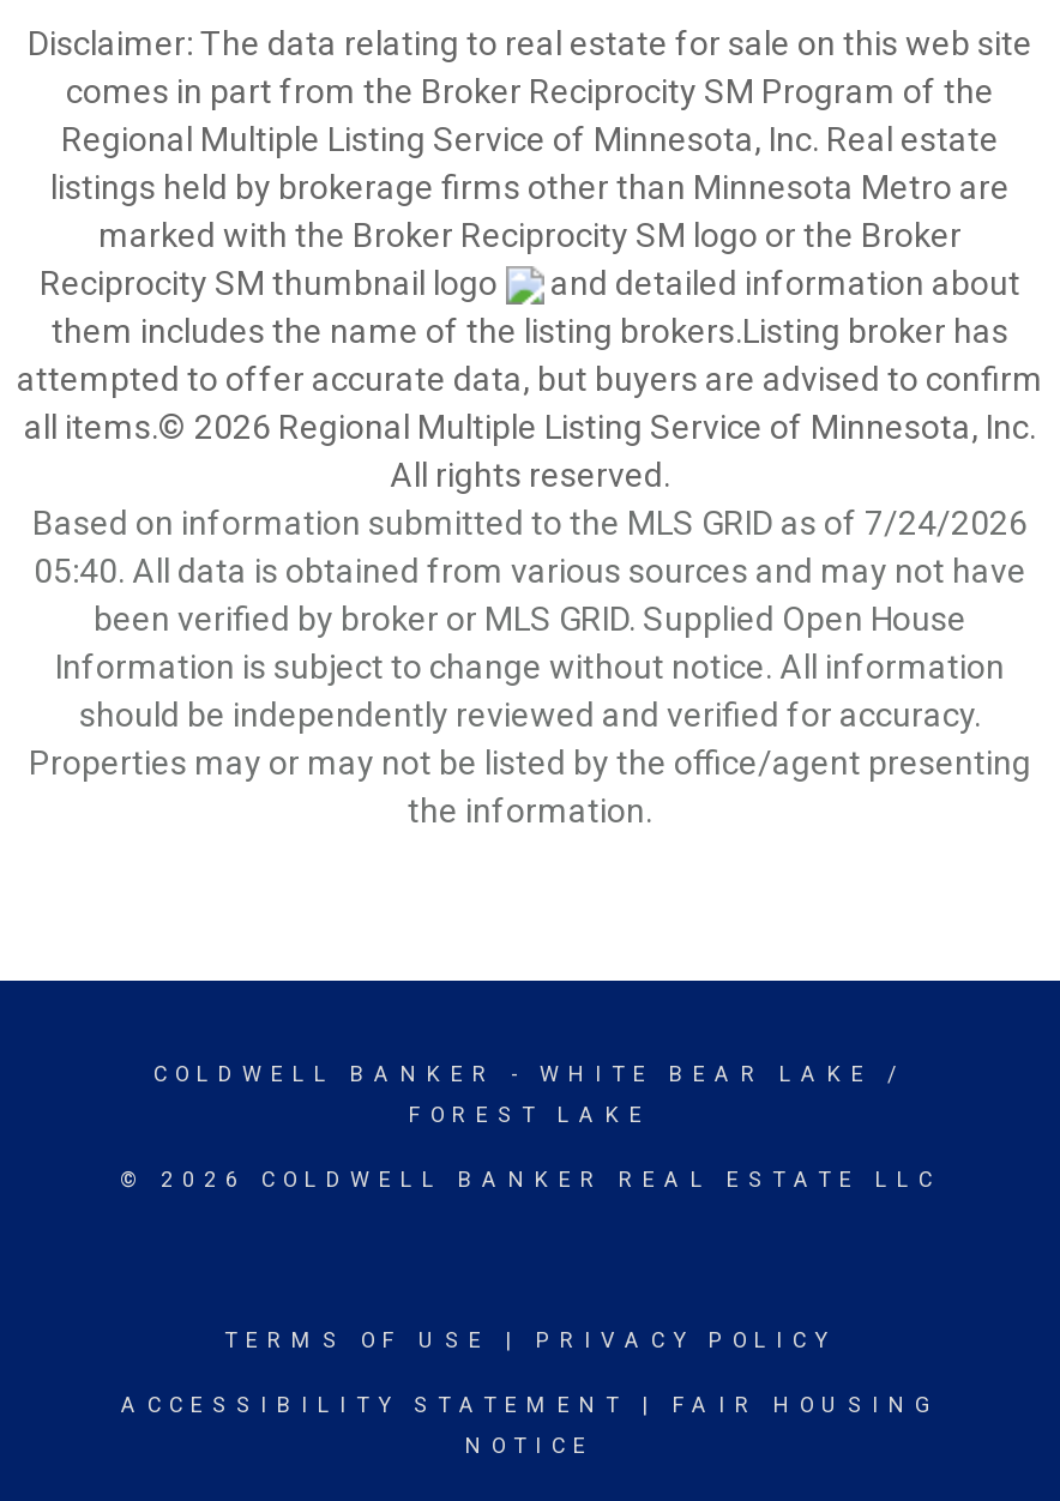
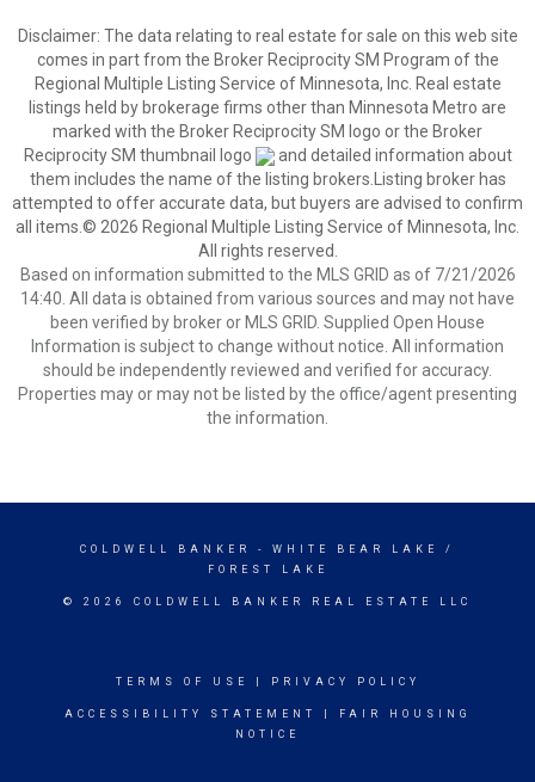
[32,504,1028,542] Based on information submitted to the MLS GRID as of 7/24/2026 -> [20,265,515,284] Based on information submitted to the MLS GRID as of 7/21/2026
[34,551,1026,590] 05:40. All data is obtained from various sources and may not have -> [20,289,515,308] 14:40. All data is obtained from various sources and may not have

